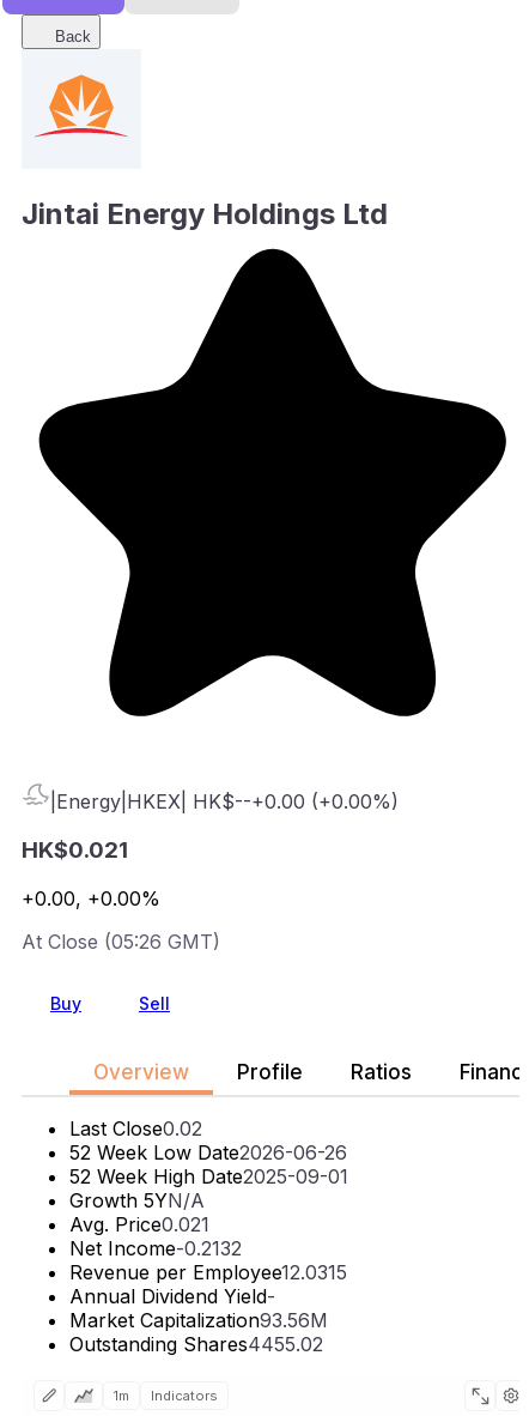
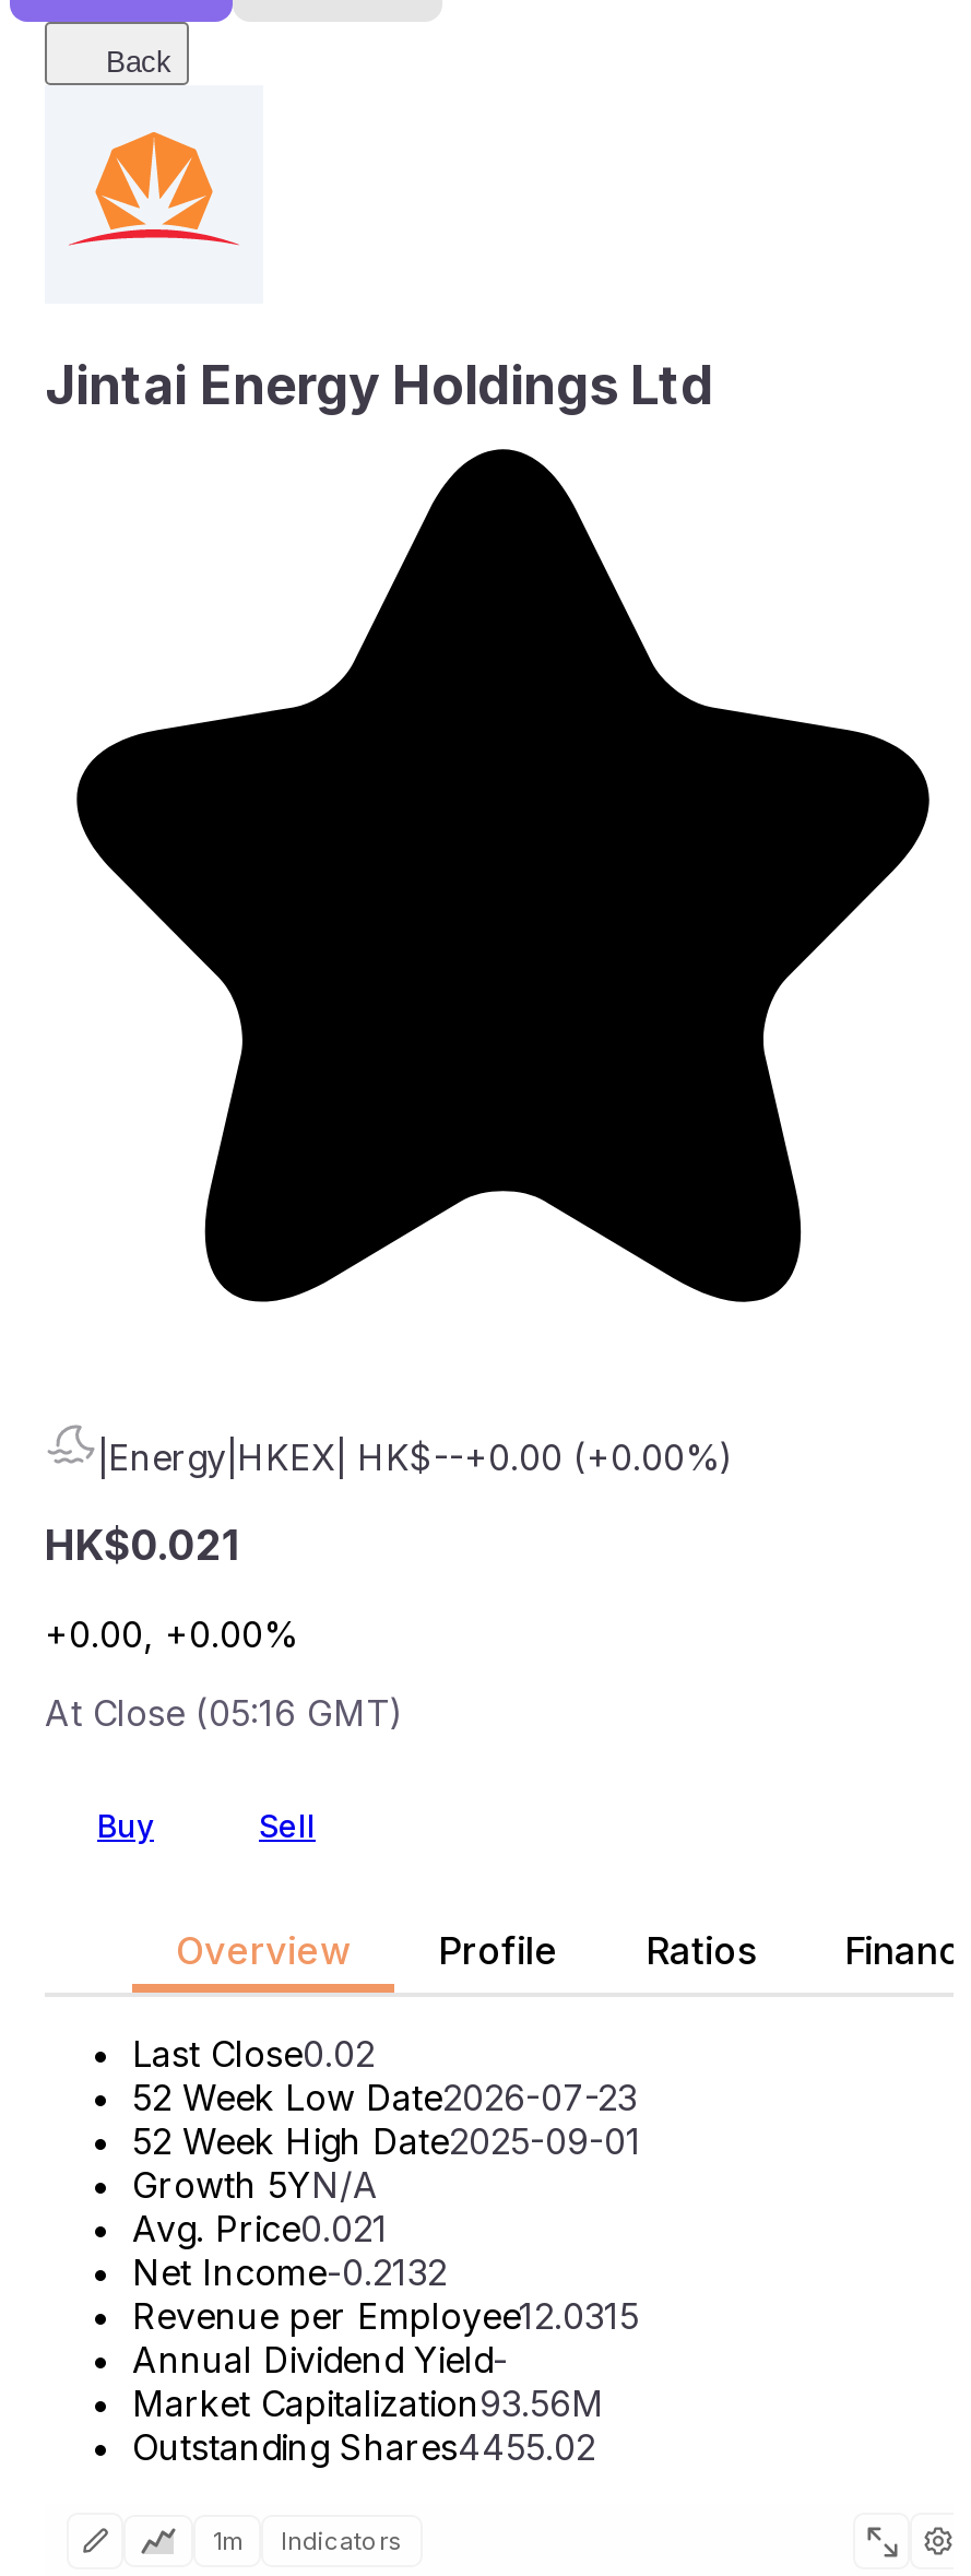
[22,929,220,953] At Close (05:26 GMT) -> [45,1691,403,1734] At Close (05:16 GMT)
[69,1140,347,1164] 52 Week Low Date2026-06-26 -> [132,2075,637,2119] 52 Week Low Date2026-07-23

